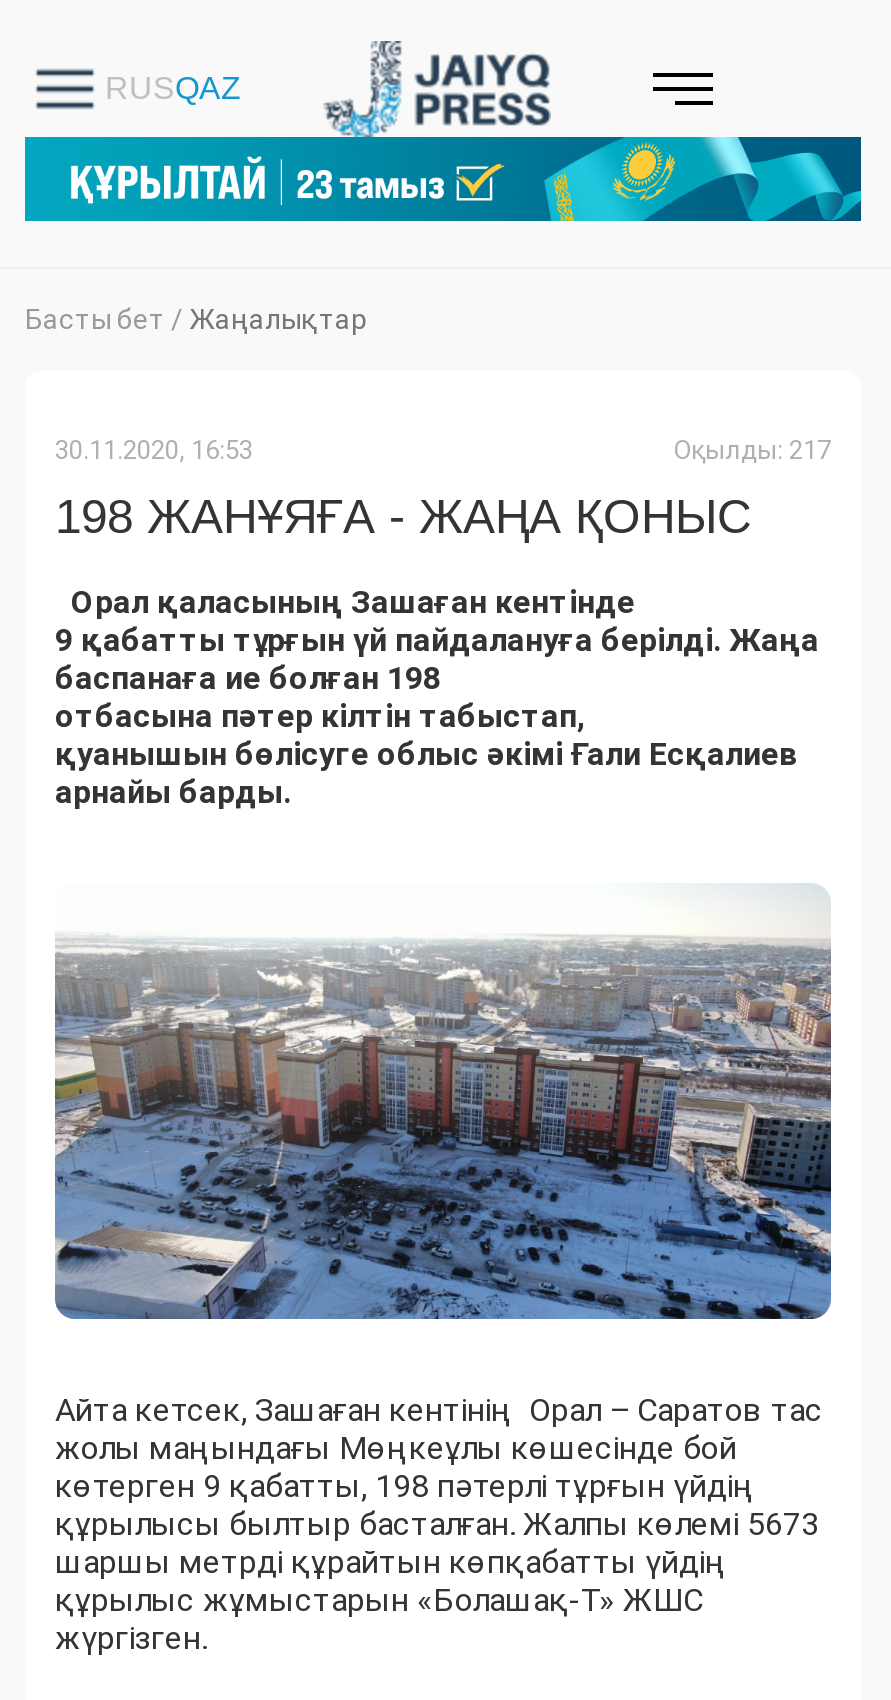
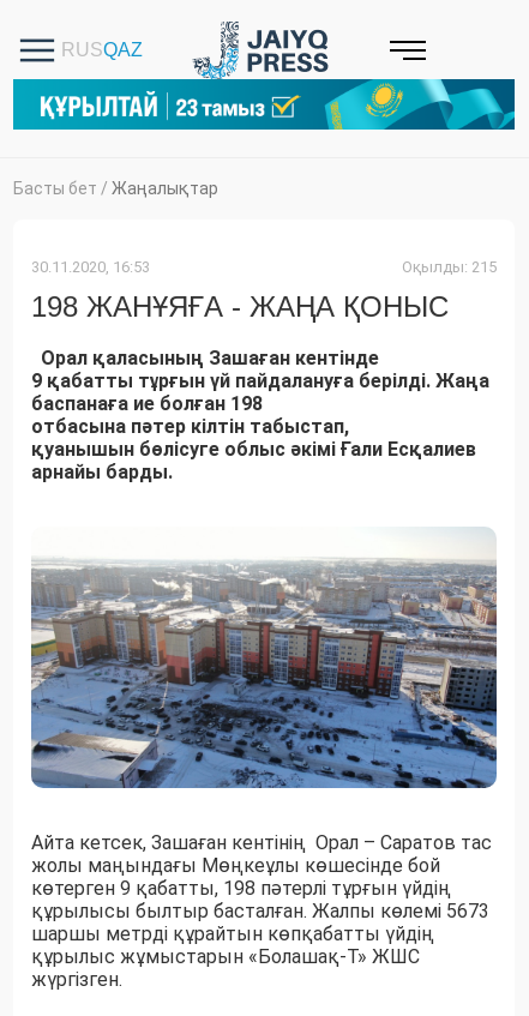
[673,435,831,465] Оқылды: 217 -> [402,258,497,276] Оқылды: 215

